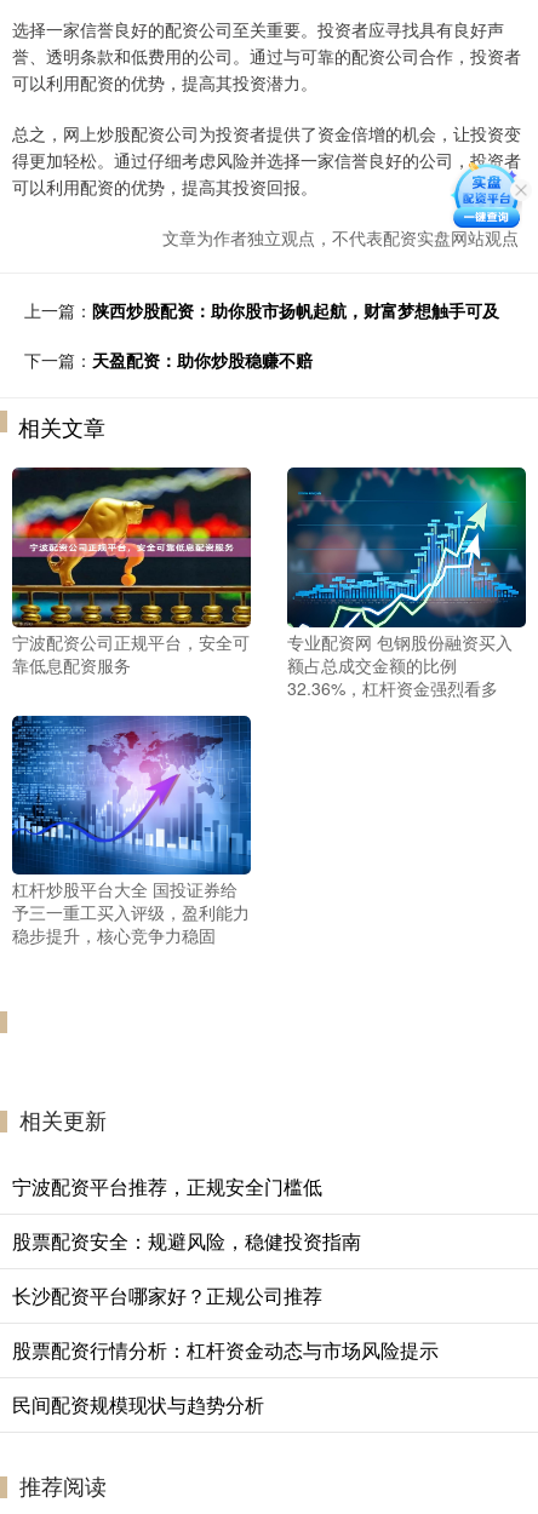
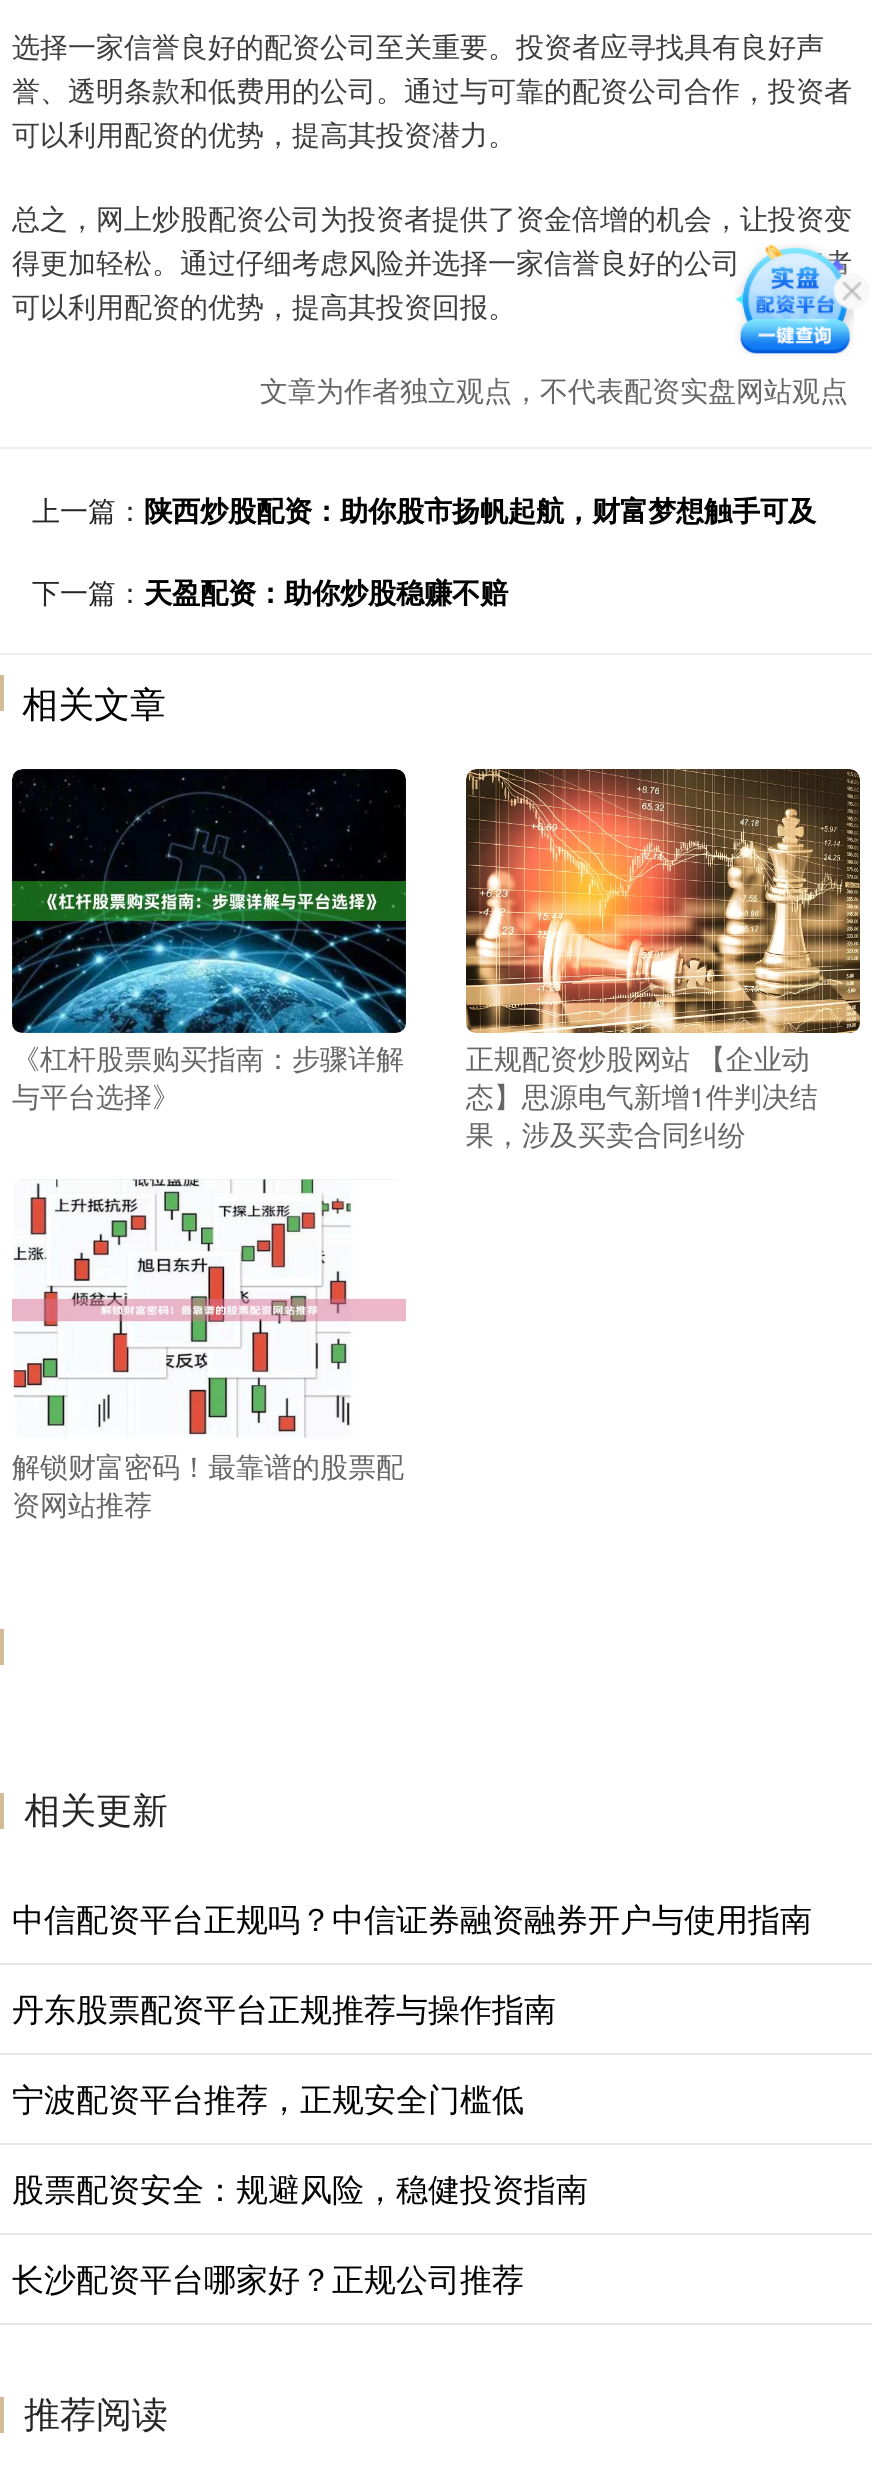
[451,176,522,223] [image] -> [736,287,856,365] [image]
[11,466,252,677] [image] | 宁波配资公司正规平台，安全可 | 靠低息配资服务 -> [12,767,406,1114] [image] | 《杠杆股票购买指南：步骤详解 | 与平台选择》
[286,466,527,700] [image] | 专业配资网 包钢股份融资买入 | 额占总成交金额的比例 | 32.36%，杠杆资金强烈看多 -> [464,767,862,1152] [image] | 正规配资炒股网站 【企业动 | 态】思源电气新增1件判决结 | 果，涉及买卖合同纠纷
[11,715,252,947] [image] | 杠杆炒股平台大全 国投证券给 | 予三一重工买入评级，盈利能力 | 稳步提升，核心竞争力稳固 -> [12,1179,406,1523] [image] | 解锁财富密码！最靠谱的股票配 | 资网站推荐
none -> [12,1895,812,2031] 中信配资平台正规吗？中信证券融资融券开户与使用指南 | 丹东股票配资平台正规推荐与操作指南
moved [12,1173,361,1309] -> [12,2075,588,2301]: 宁波配资平台推荐，正规安全门槛低 | 股票配资安全：规避风险，稳健投资指南 | 长沙配资平台哪家好？正规公司推荐
[12,1336,439,1418] 股票配资行情分析：杠杆资金动态与市场风险提示 | 民间配资规模现状与趋势分析 -> none

